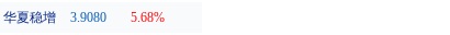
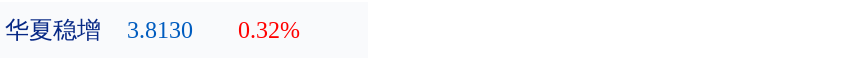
[70,10,106,25] 3.9080 -> [127,16,193,44] 3.8130
[131,10,165,25] 5.68% -> [238,16,300,44] 0.32%

